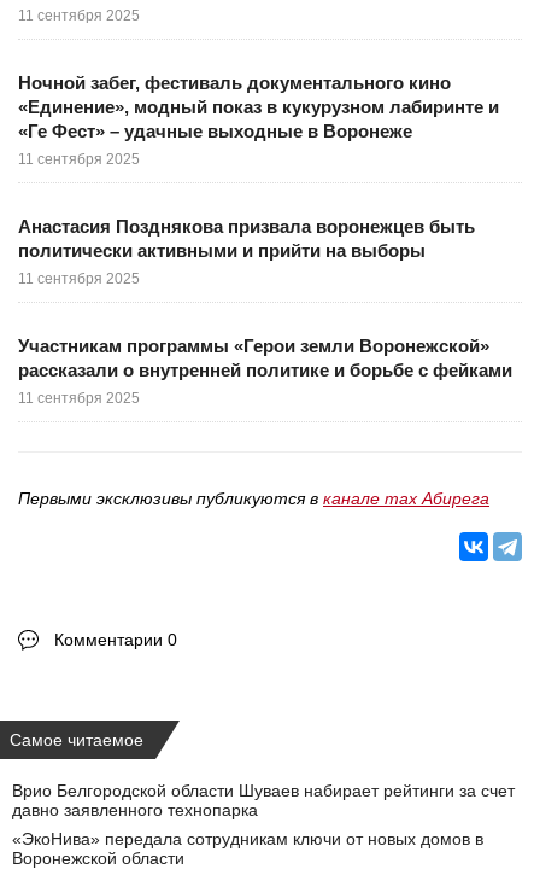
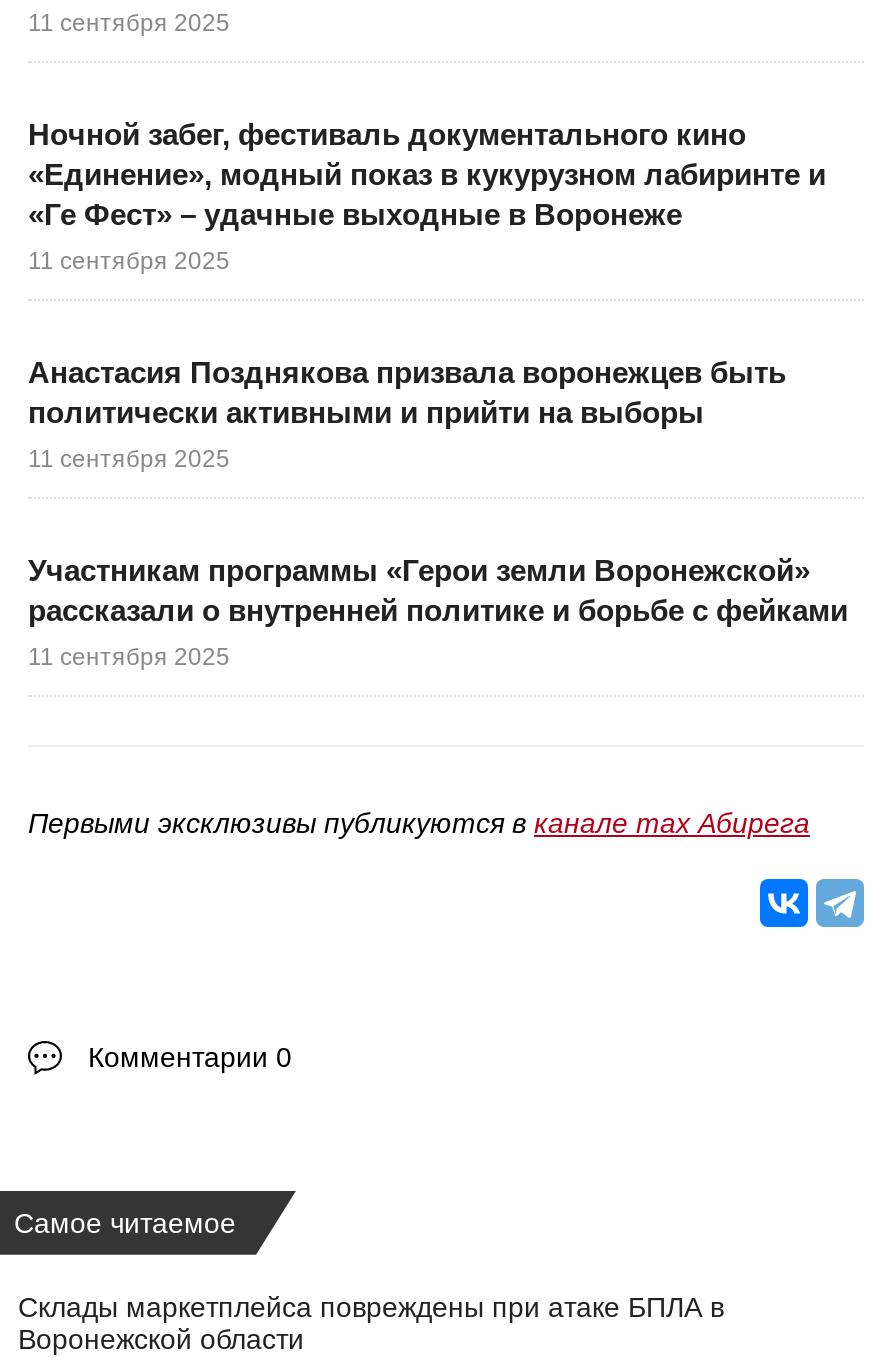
[12,781,515,848] Врио Белгородской области Шуваев набирает рейтинги за счет | давно заявленного технопарка | «ЭкоНива» передала сотрудникам ключи от новых домов в -> [18,1291,724,1323] Склады маркетплейса повреждены при атаке БПЛА в

